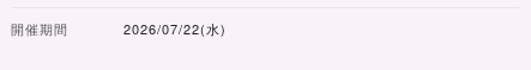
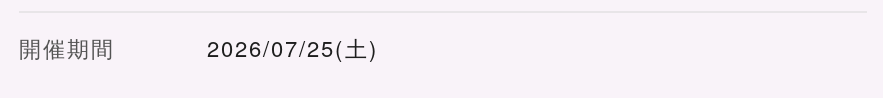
[123,19,227,38] 2026/07/22(水) -> [207,31,379,63] 2026/07/25(土)

